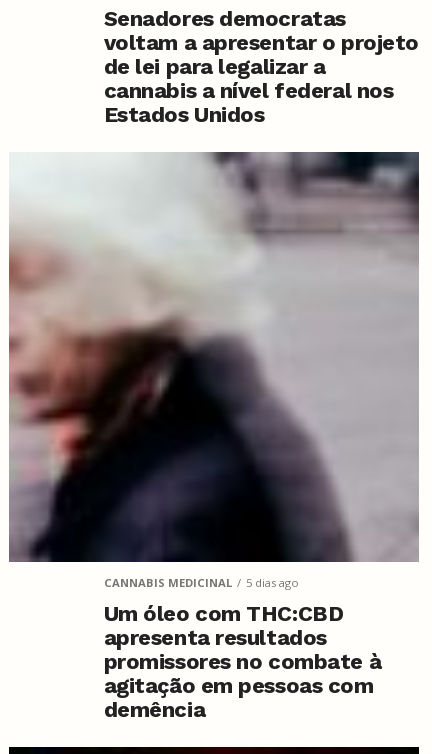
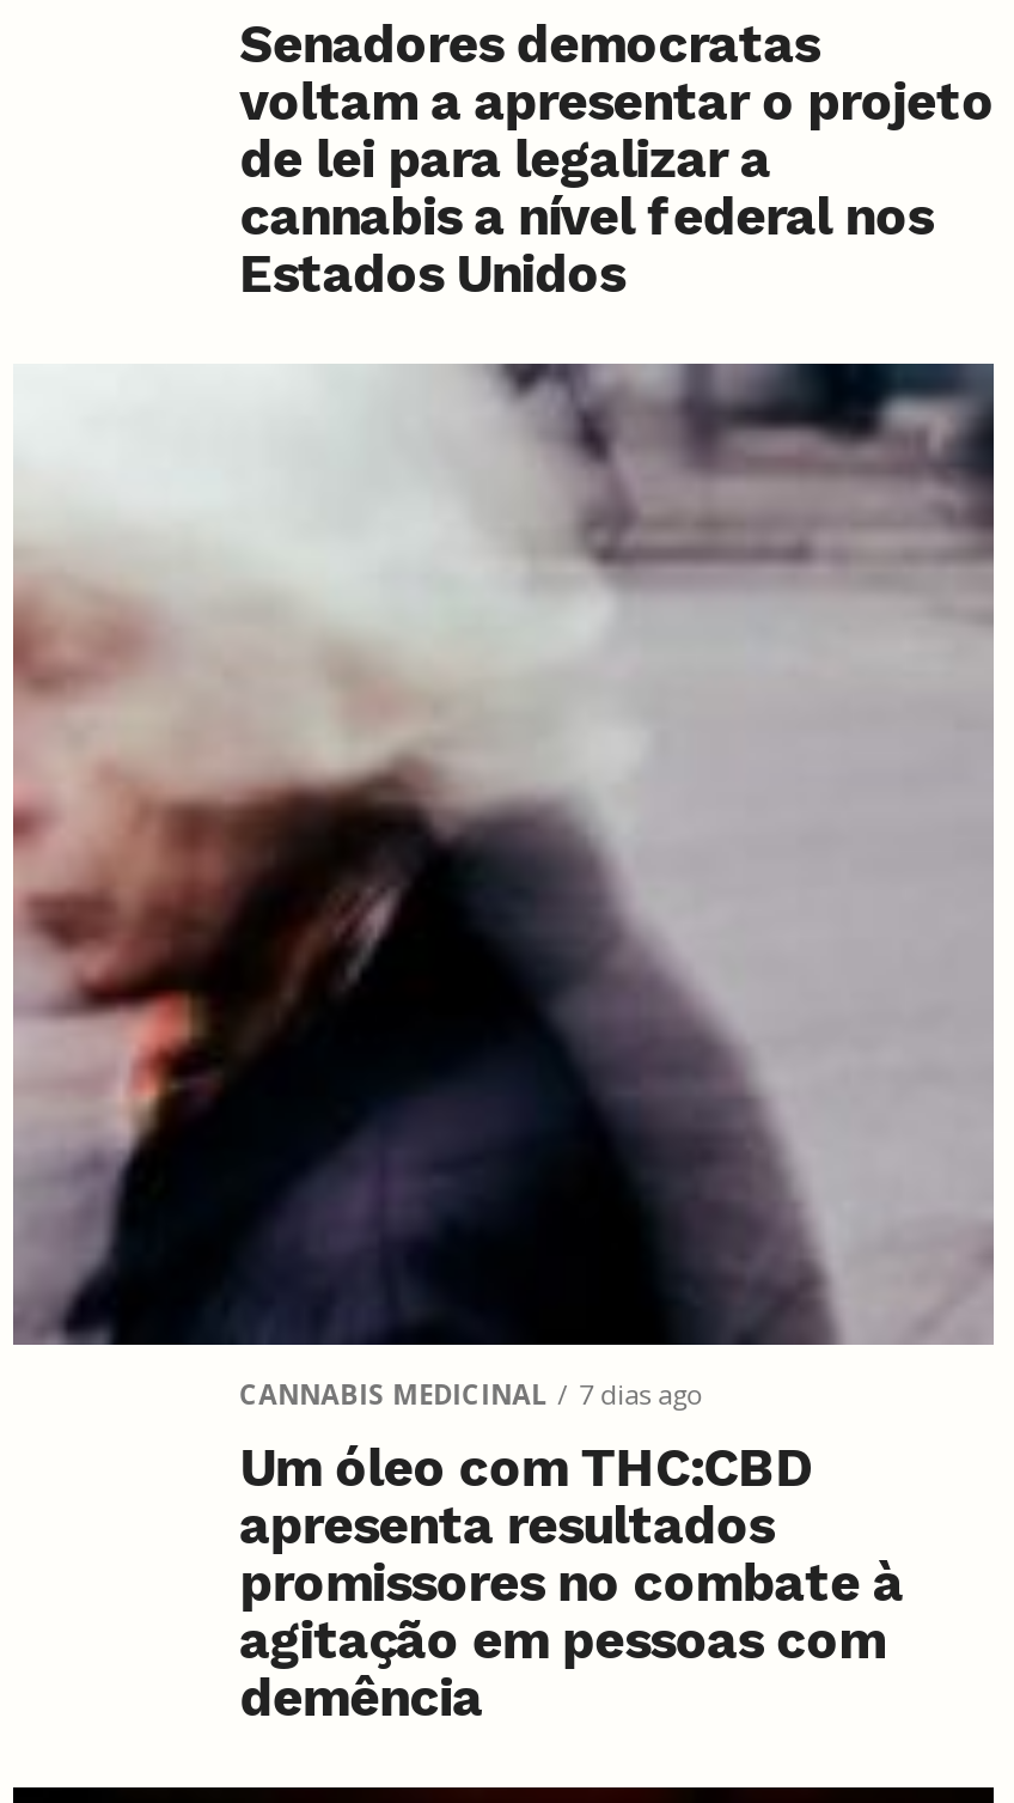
[104,575,299,590] CANNABIS MEDICINAL 5 dias ago -> [240,1377,706,1412] CANNABIS MEDICINAL 7 dias ago

